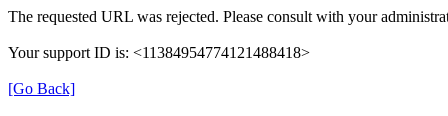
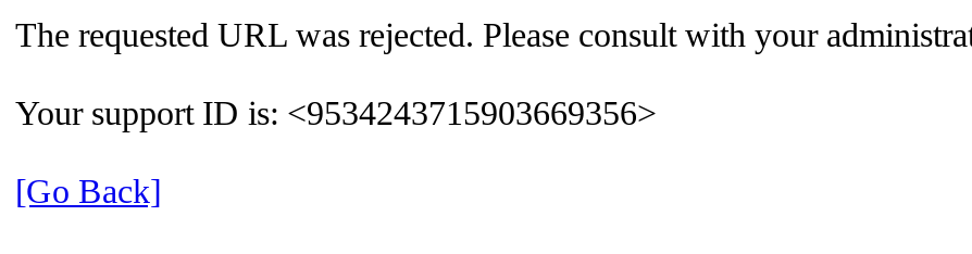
[8,44,310,61] Your support ID is: <11384954774121488418> -> [15,94,657,131] Your support ID is: <9534243715903669356>

